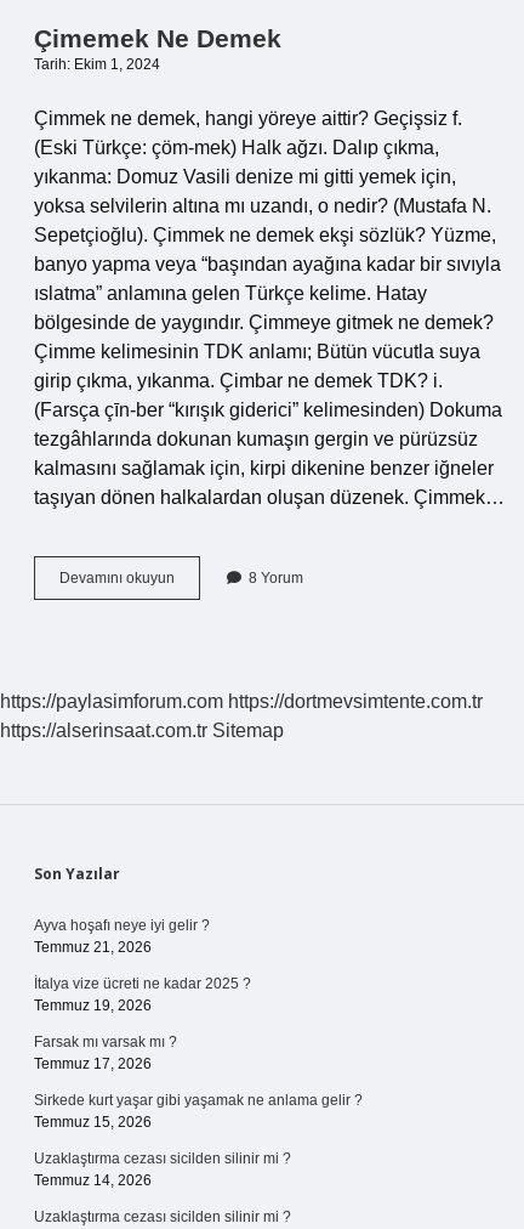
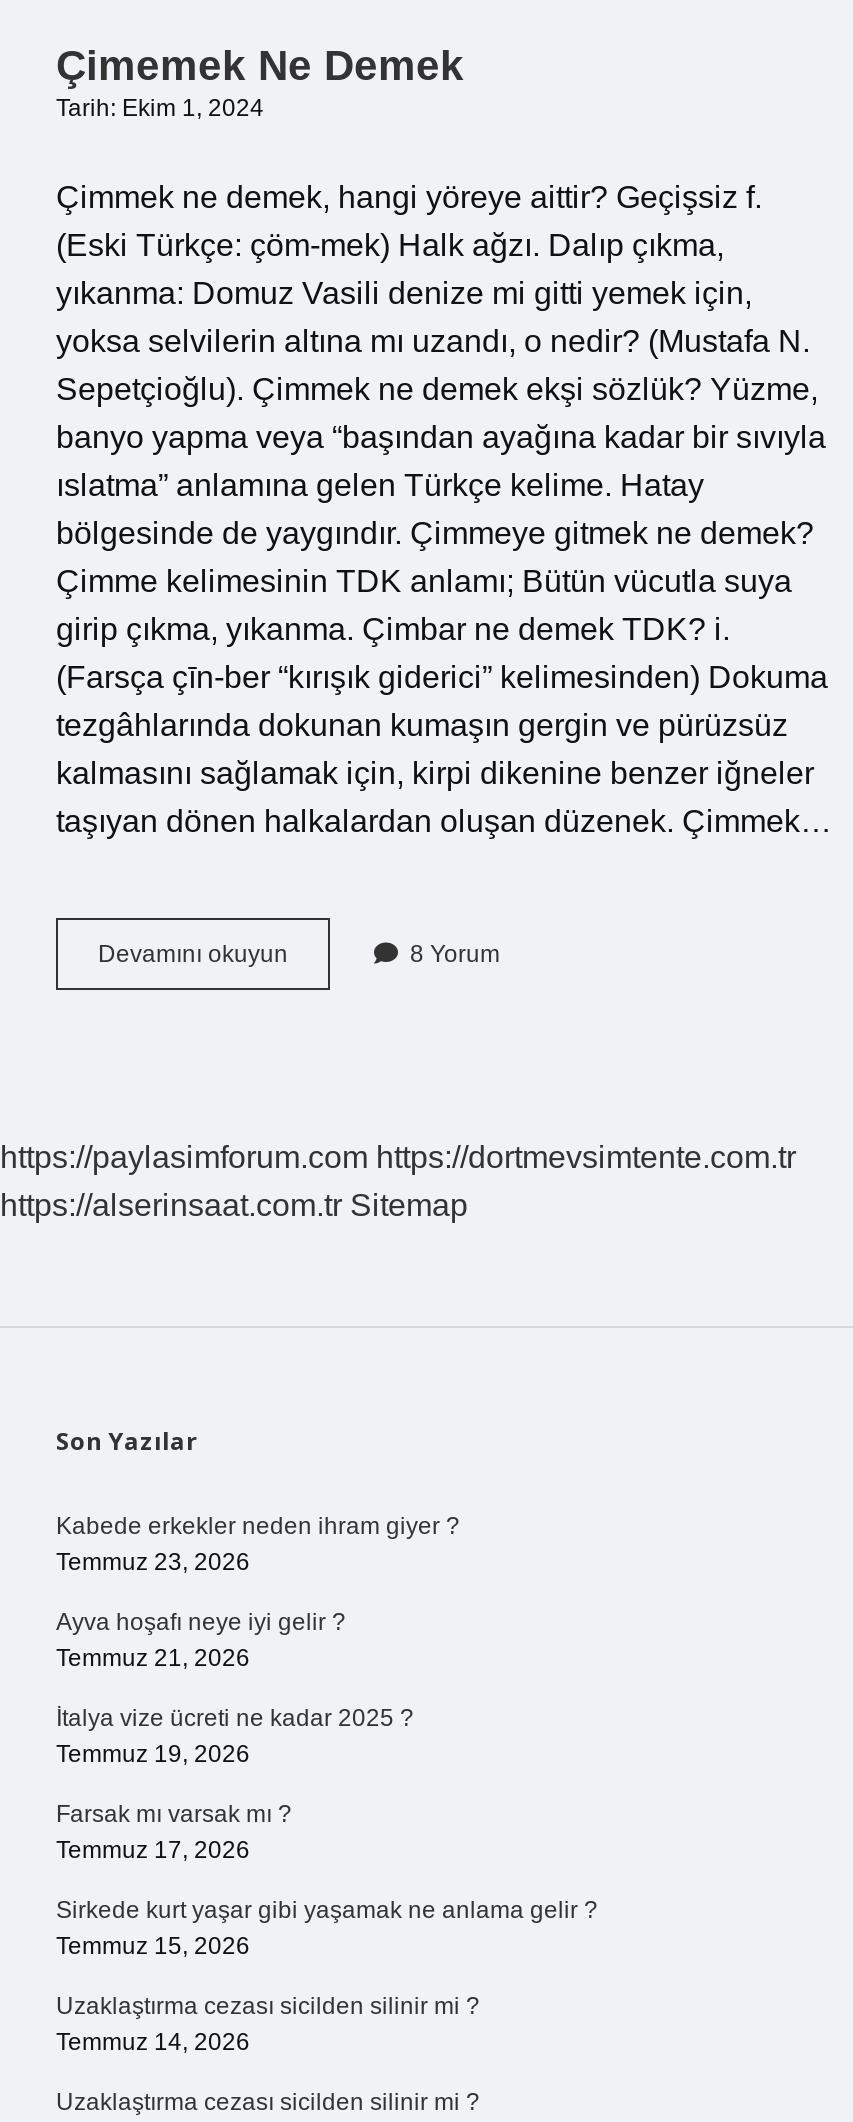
none -> [56,1512,460,1576] Kabede erkekler neden ihram giyer ? | Temmuz 23, 2026

